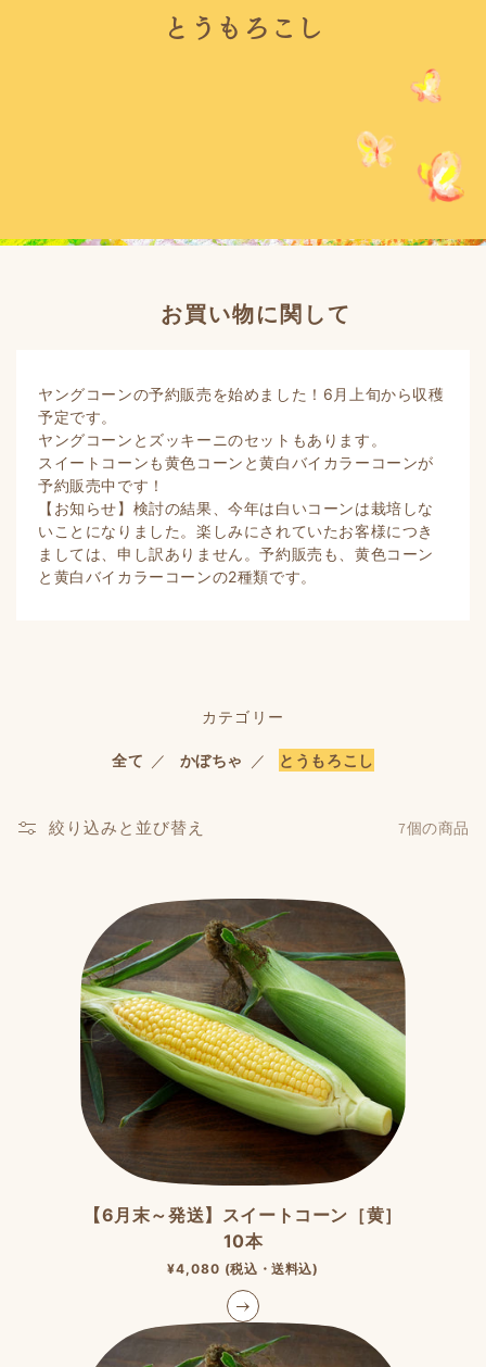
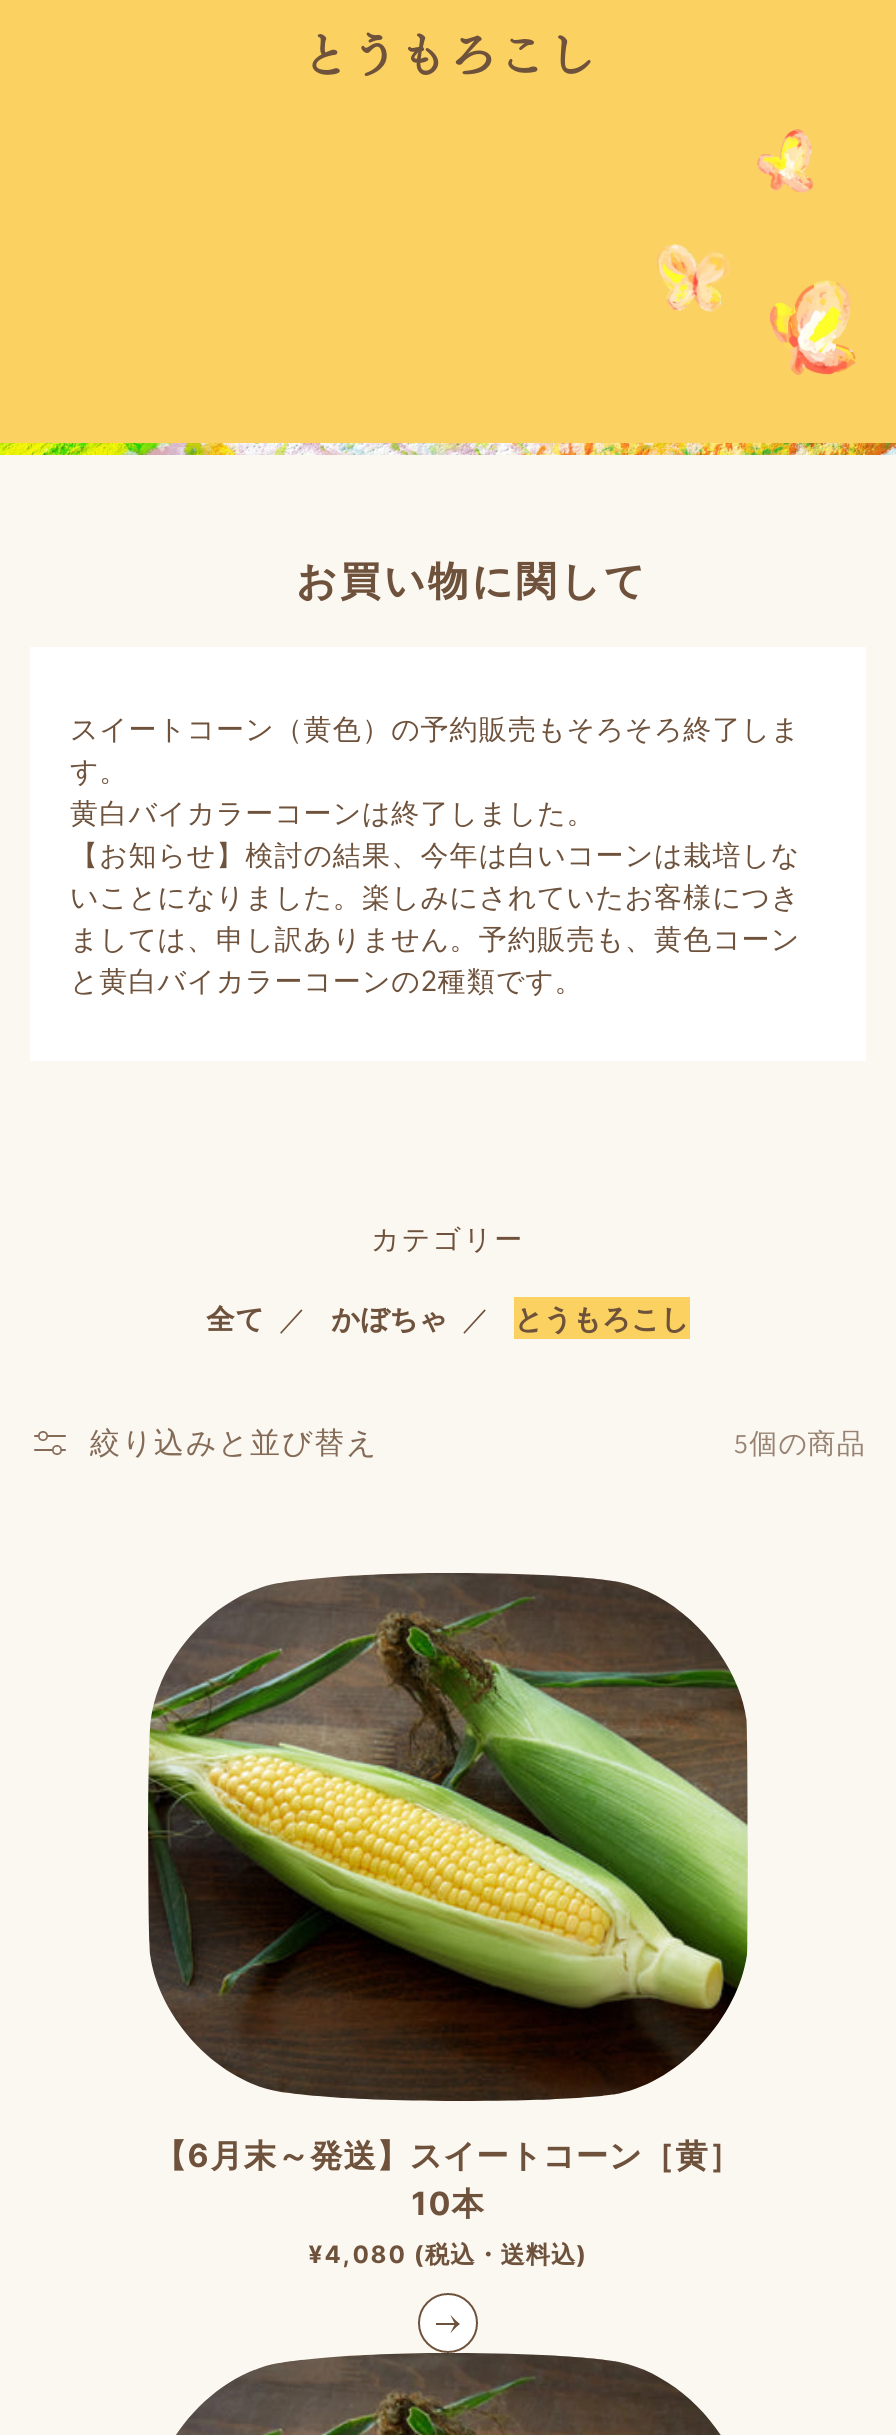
[38,385,444,494] ヤングコーンの予約販売を始めました！6月上旬から収穫 | 予定です。 | ヤングコーンとズッキーニのセットもあります。 | スイートコーンも黄色コーンと黄白バイカラーコーンが | 予約販売中です！ -> [70,711,800,829] スイートコーン（黄色）の予約販売もそろそろ終了しま | す。 | 黄白バイカラーコーンは終了しました。
[398,818,470,837] 7個の商品 -> [734,1424,866,1460] 5個の商品

